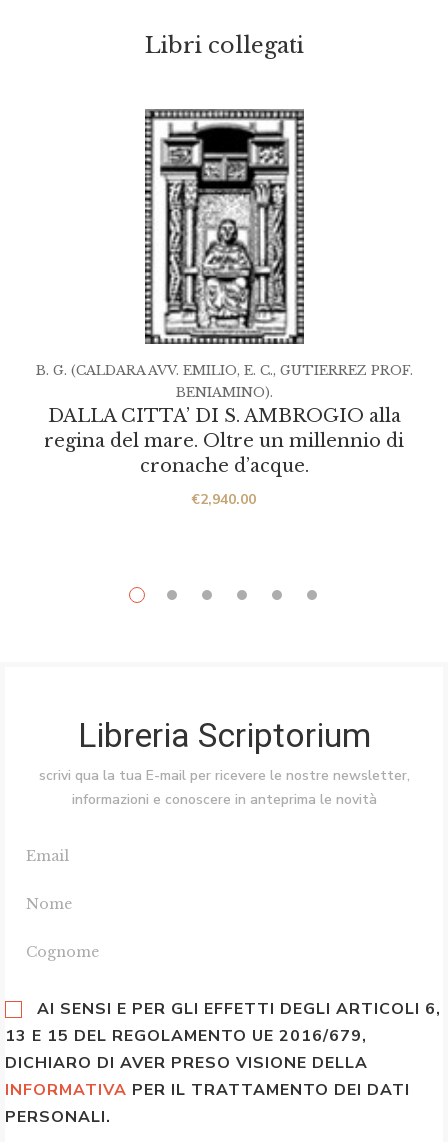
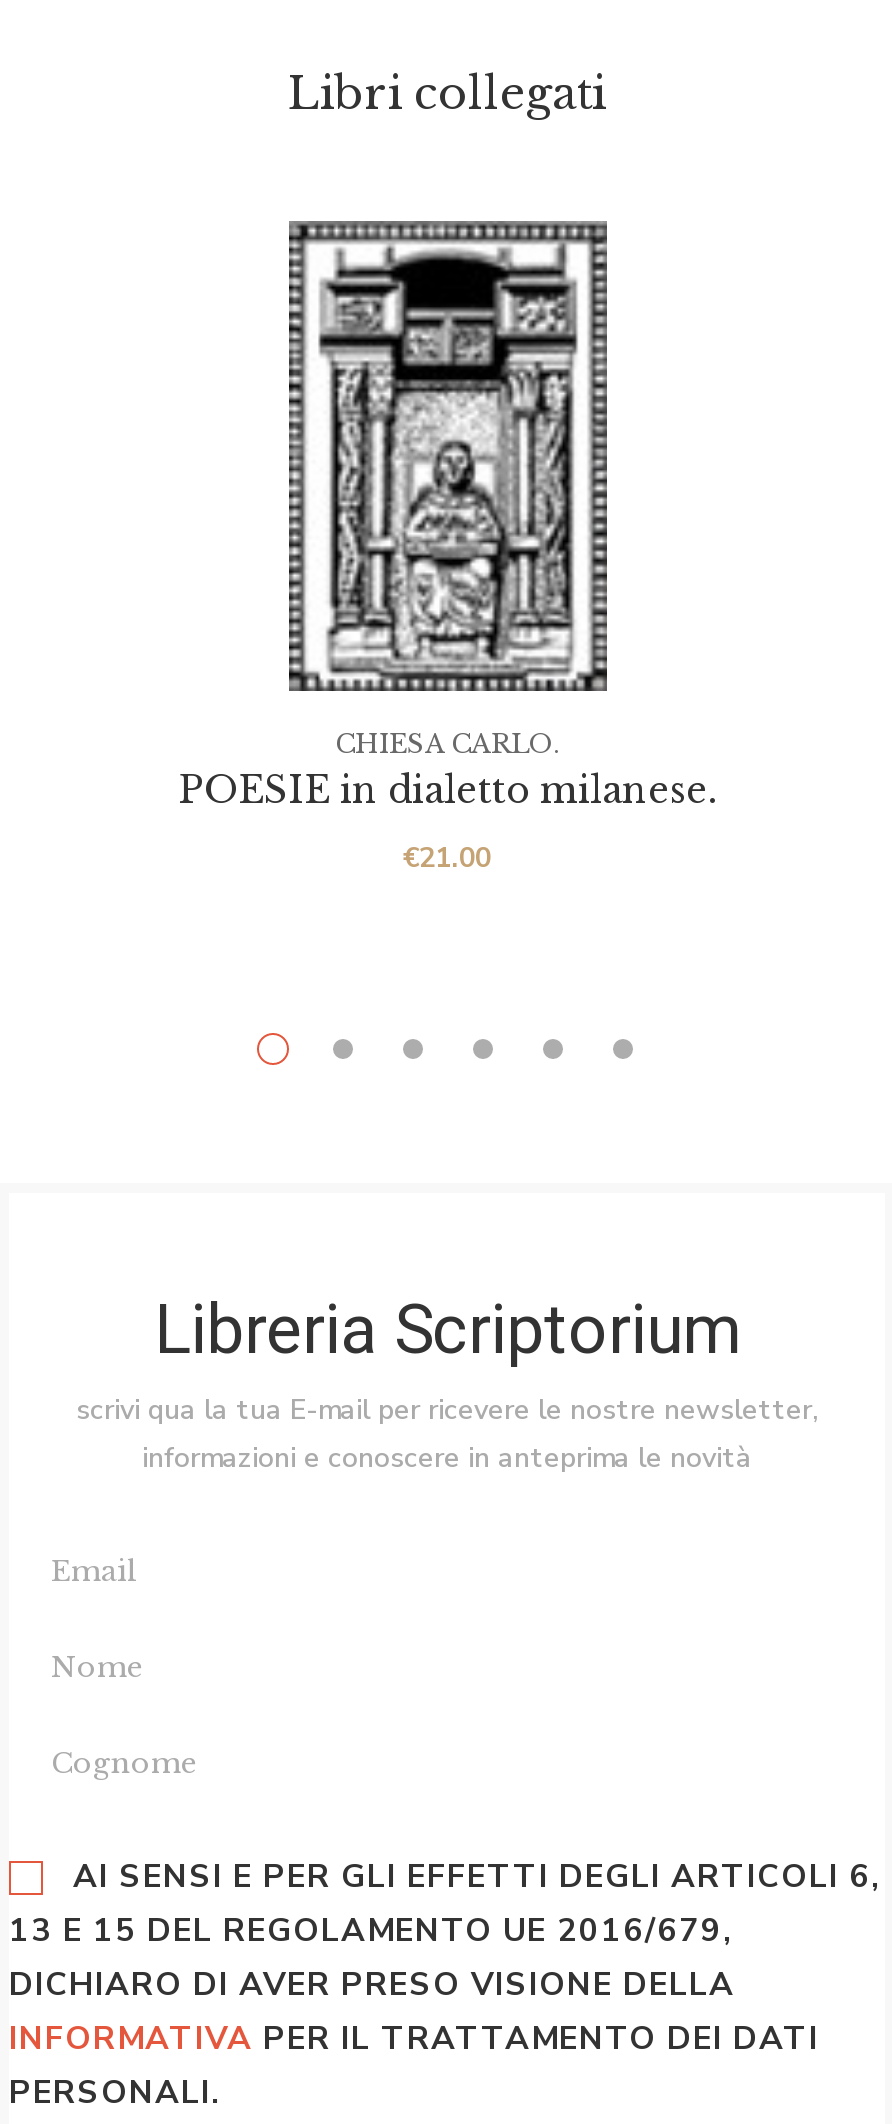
[35,362,412,401] B. G. (CALDARA AVV. EMILIO, E. C., GUTIERREZ PROF. | BENIAMINO). -> [335,727,559,761] CHIESA CARLO.
[44,405,404,477] DALLA CITTA’ DI S. AMBROGIO alla | regina del mare. Oltre un millennio di | cronache d’acque. -> [178,769,716,813] POESIE in dialetto milanese.
[192,490,256,509] €2,940.00 -> [403,839,491,877] €21.00

